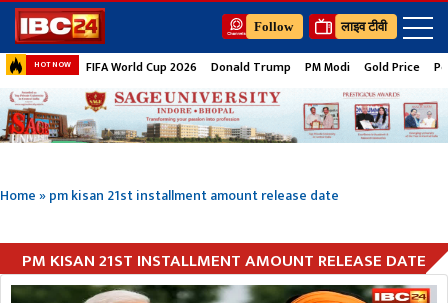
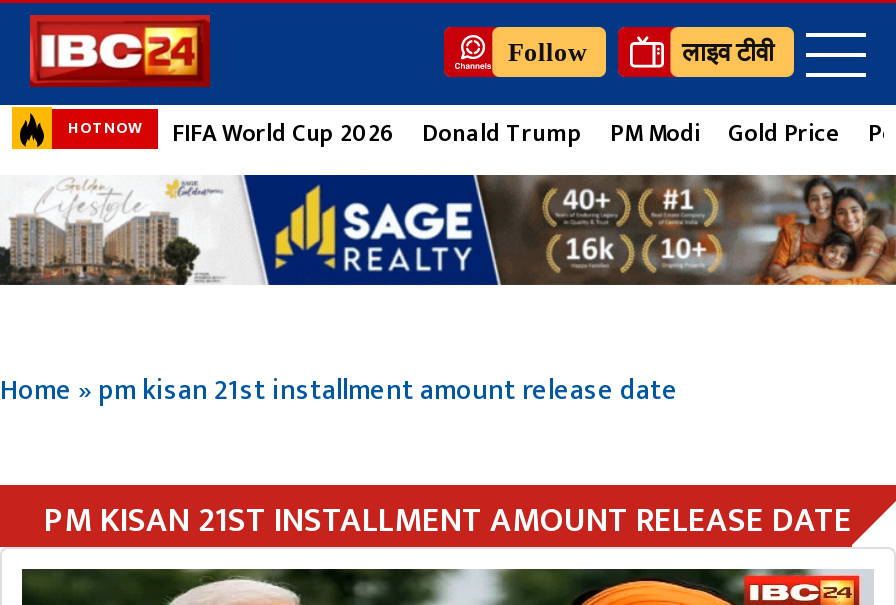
[3,88,445,144] [image] -> [6,173,890,287] [image]

